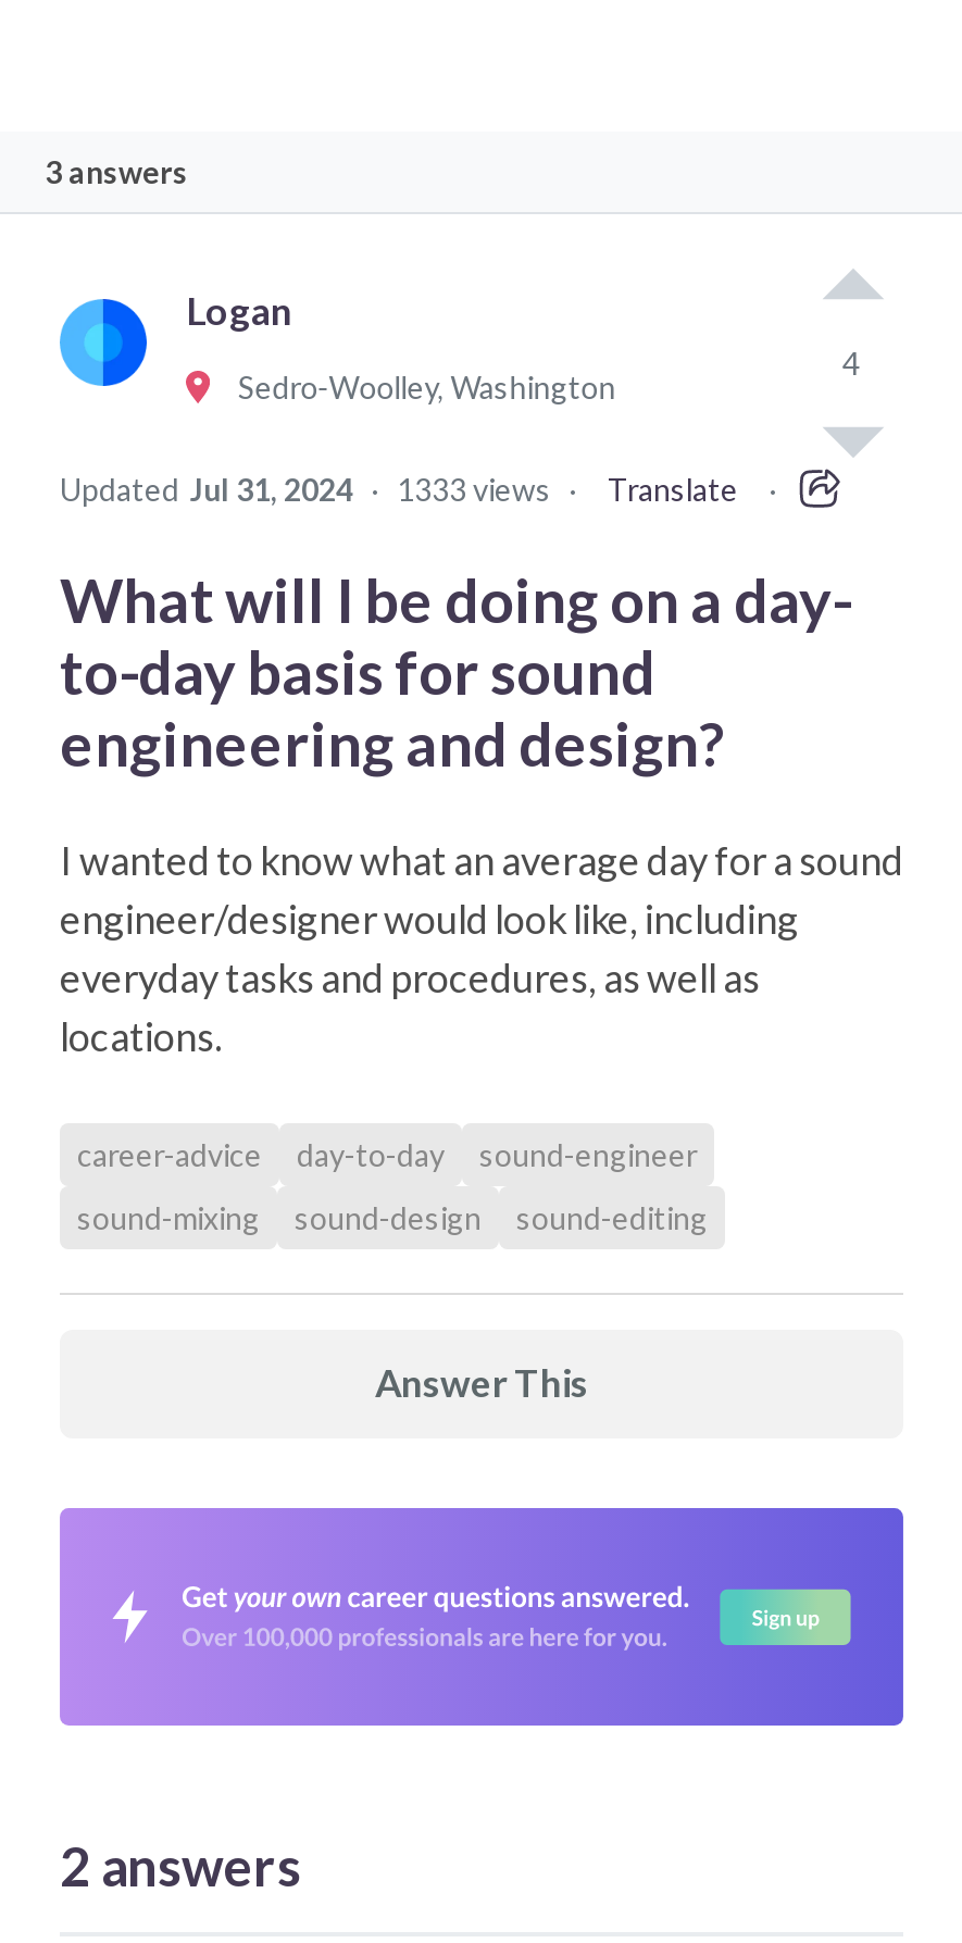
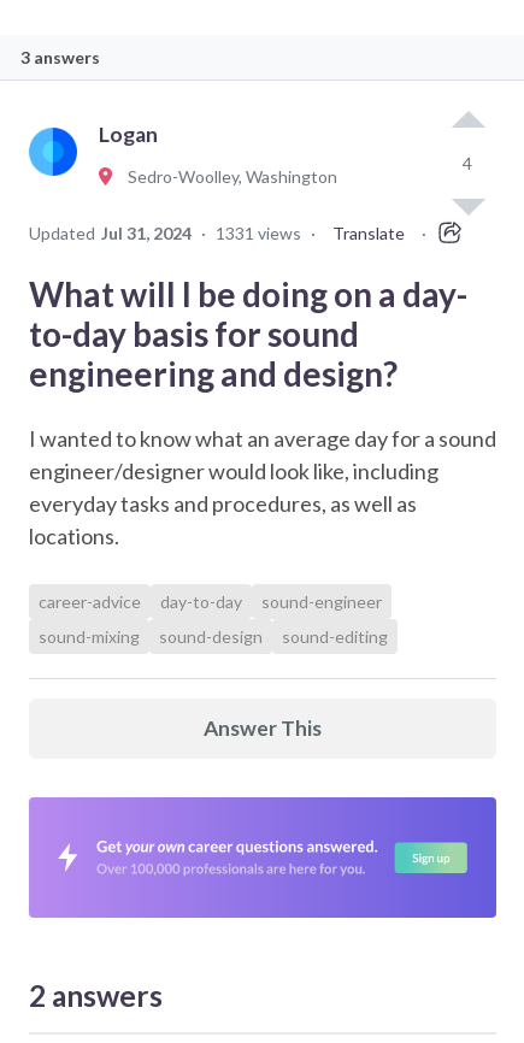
[60,471,577,508] Updated Jul 31, 2024 · 1333 views · -> [29,223,316,243] Updated Jul 31, 2024 · 1331 views ·

